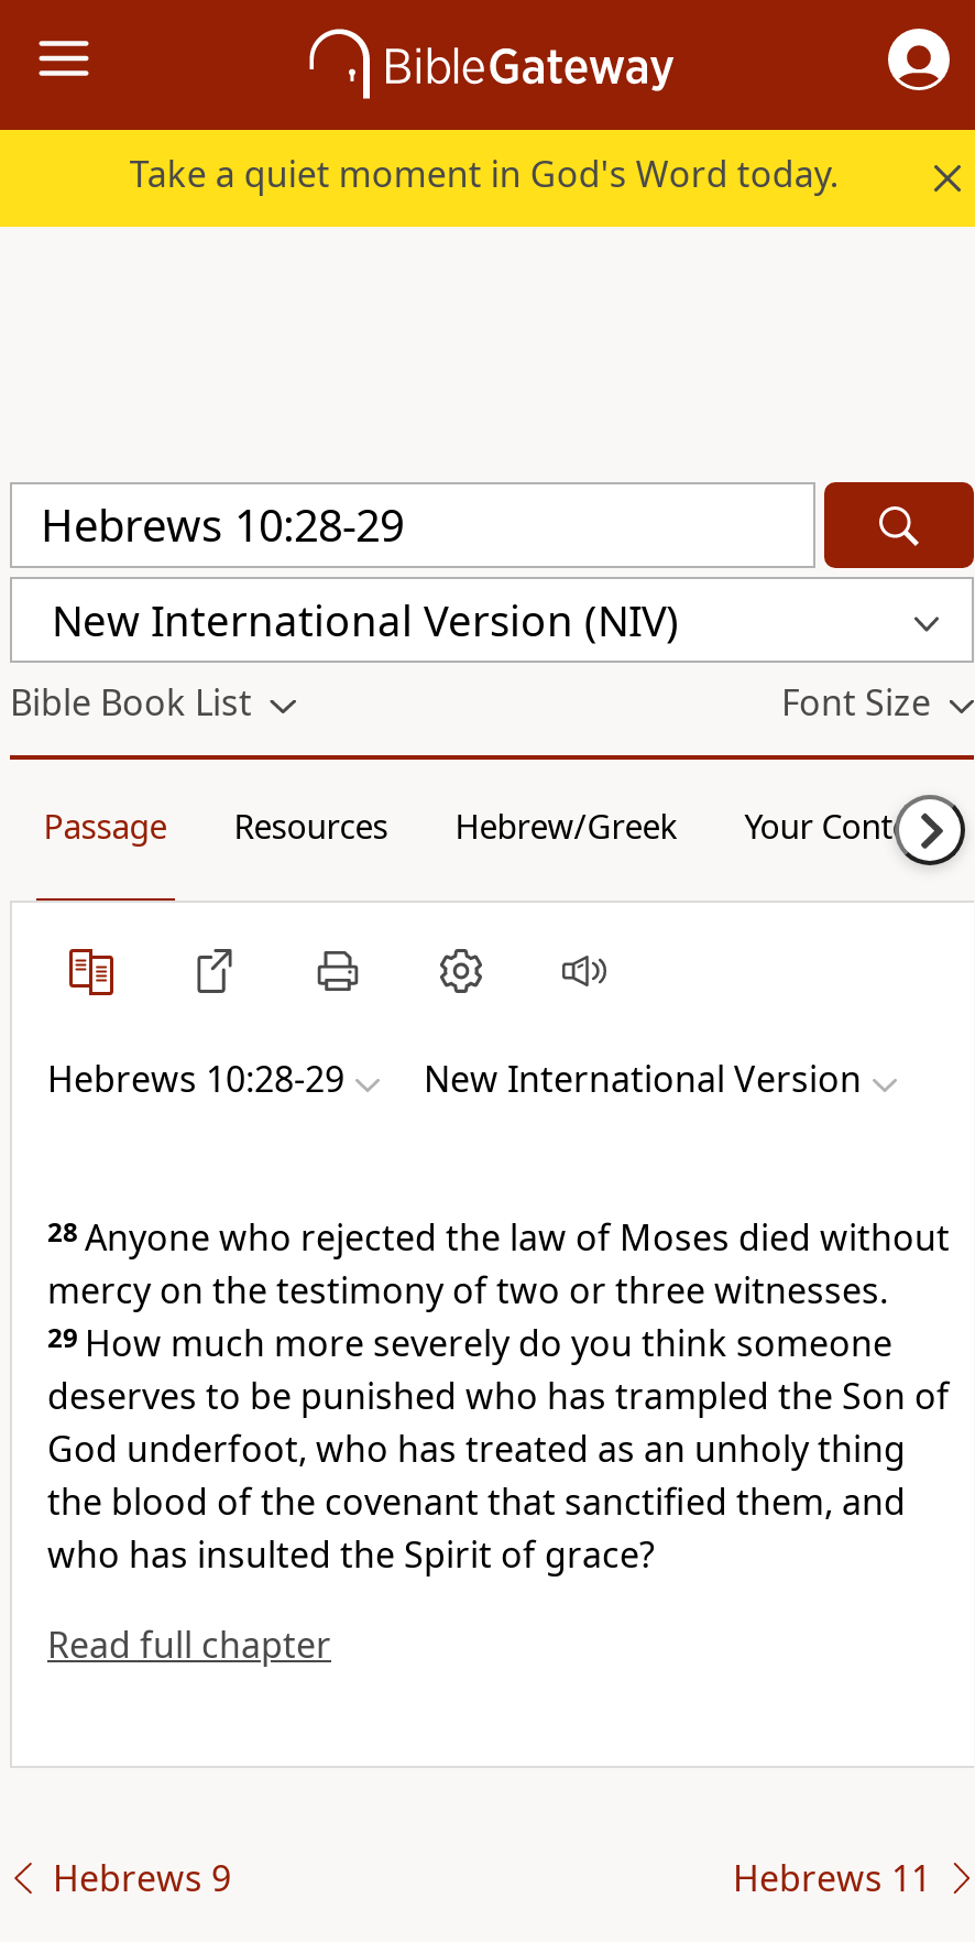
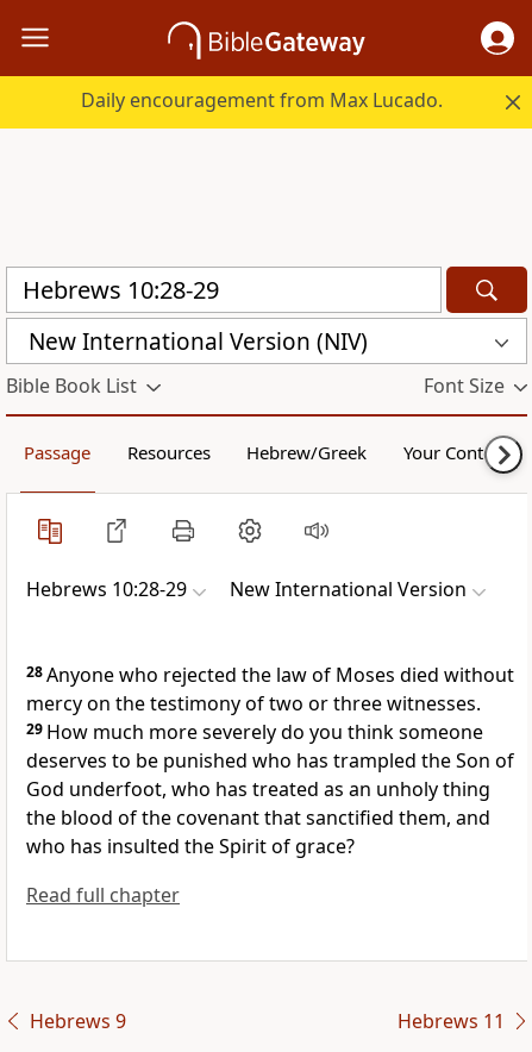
[130,150,838,198] Take a quiet moment in God's Word today. -> [81,87,443,113] Daily encouragement from Max Lucado.

